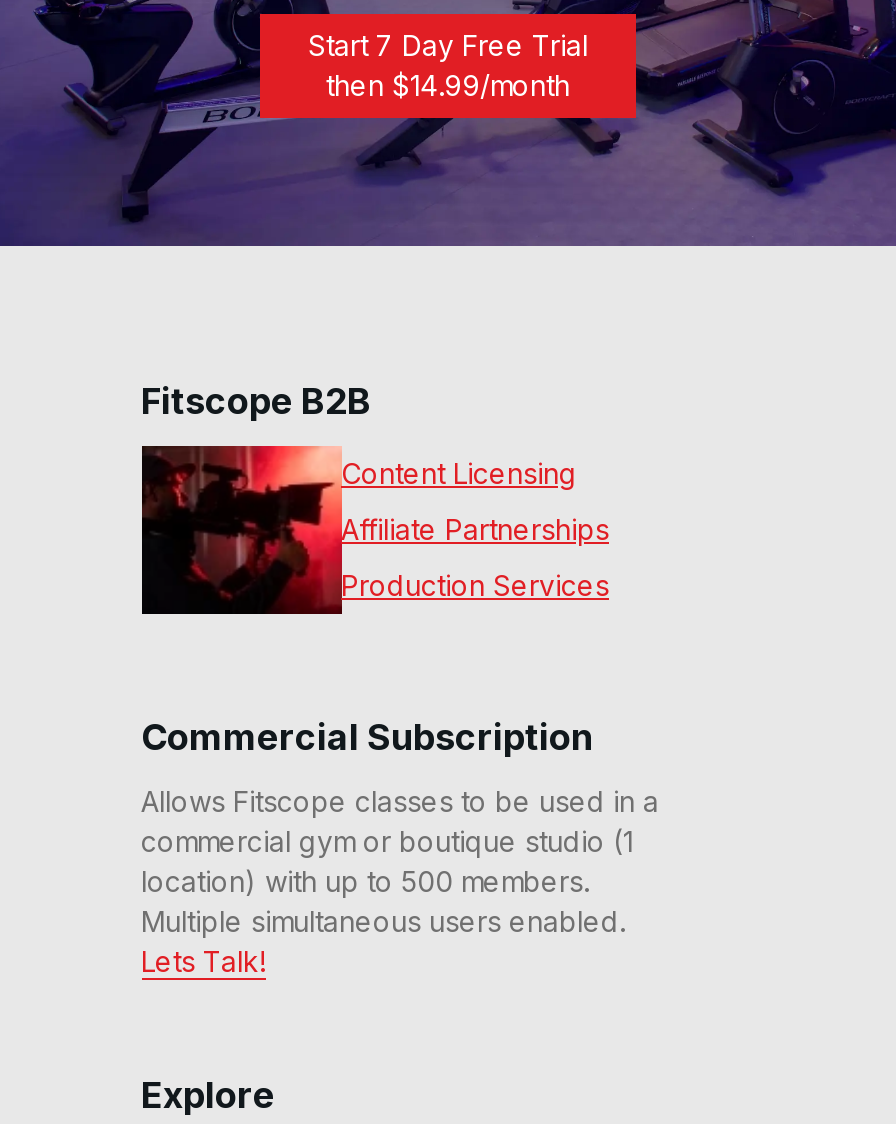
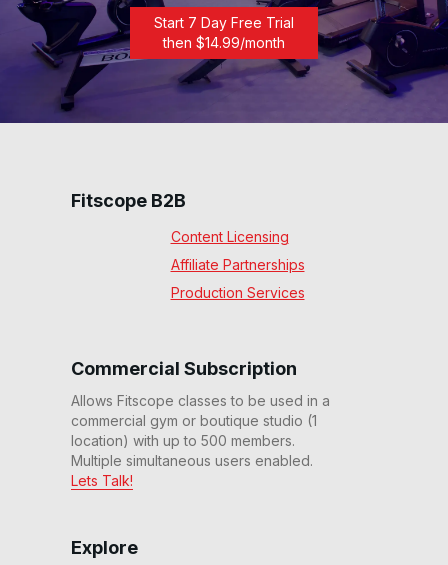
[140,444,344,616] [image] -> none

